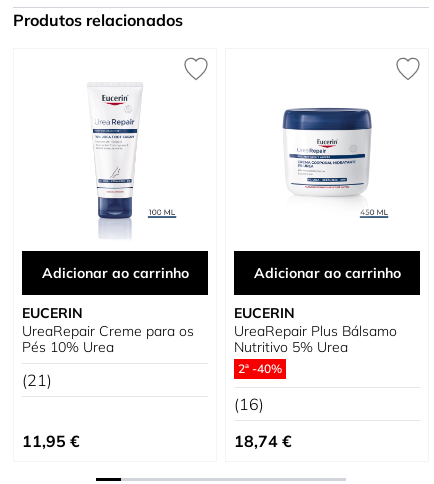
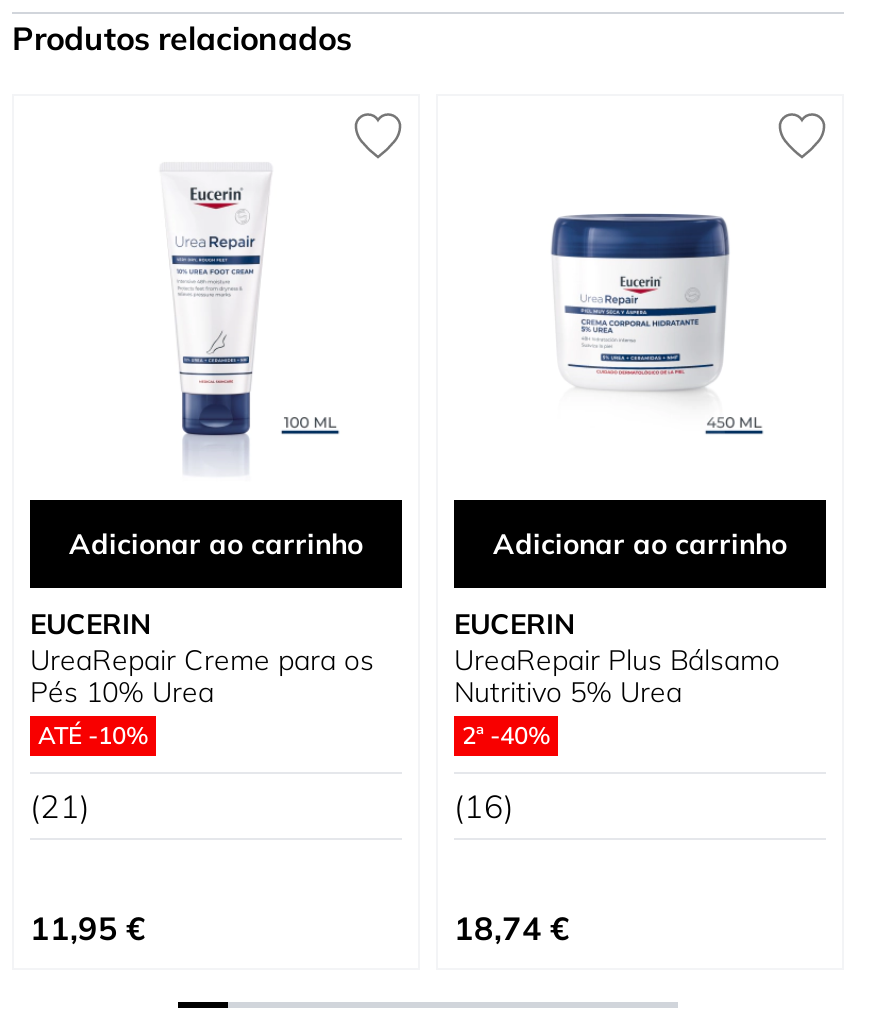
none -> [38,720,148,750] ATÉ -10%

